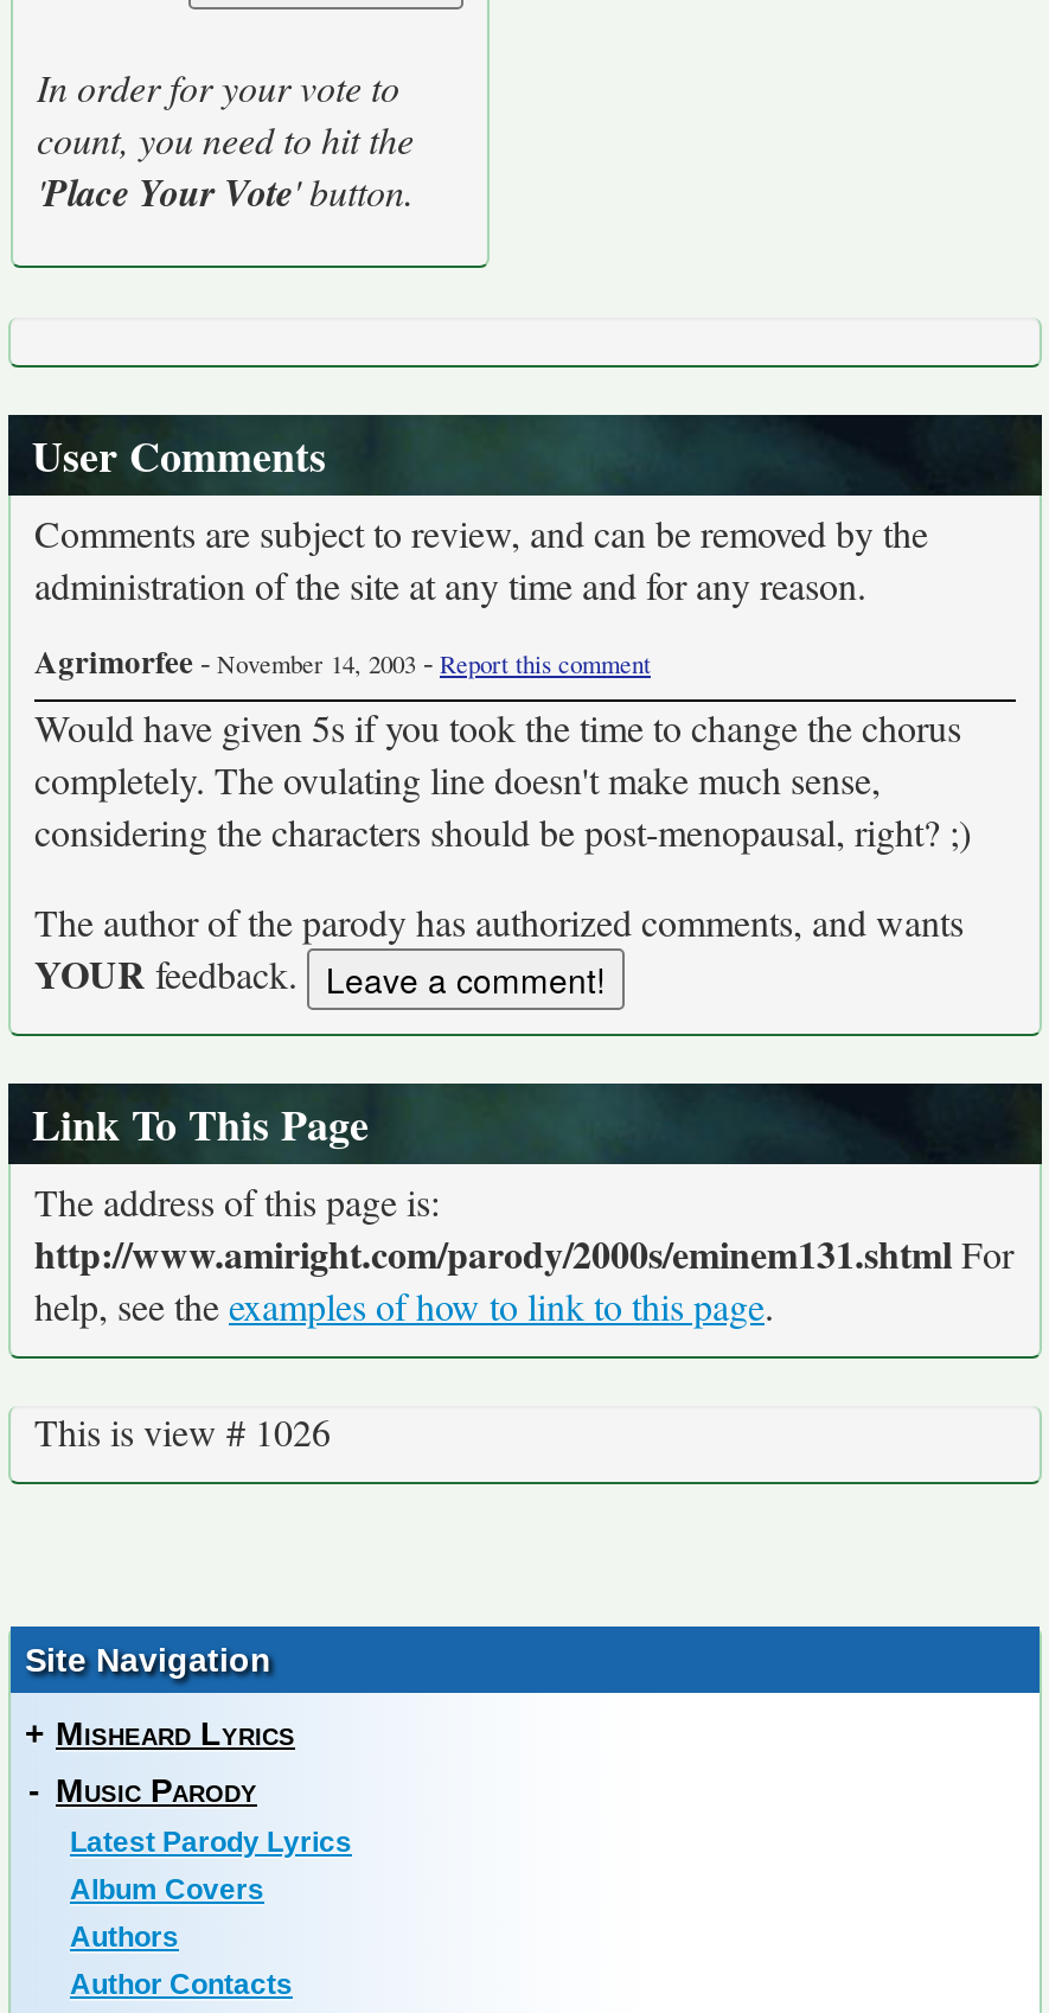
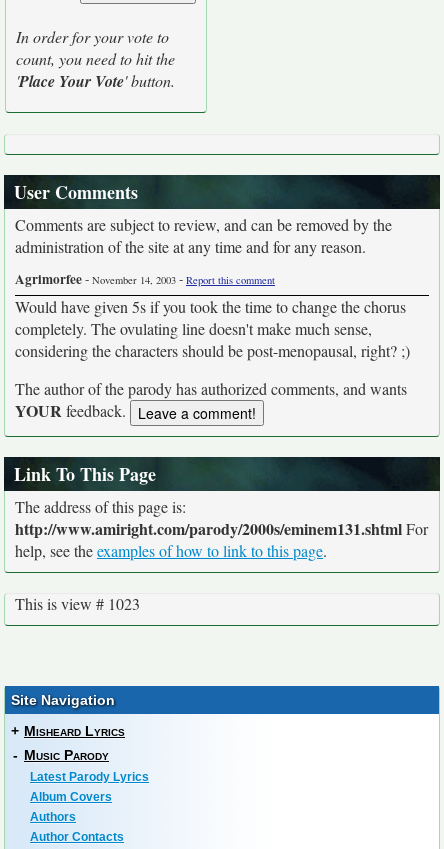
[34,1407,331,1457] This is view # 1026 -> [15,593,140,614] This is view # 1023

